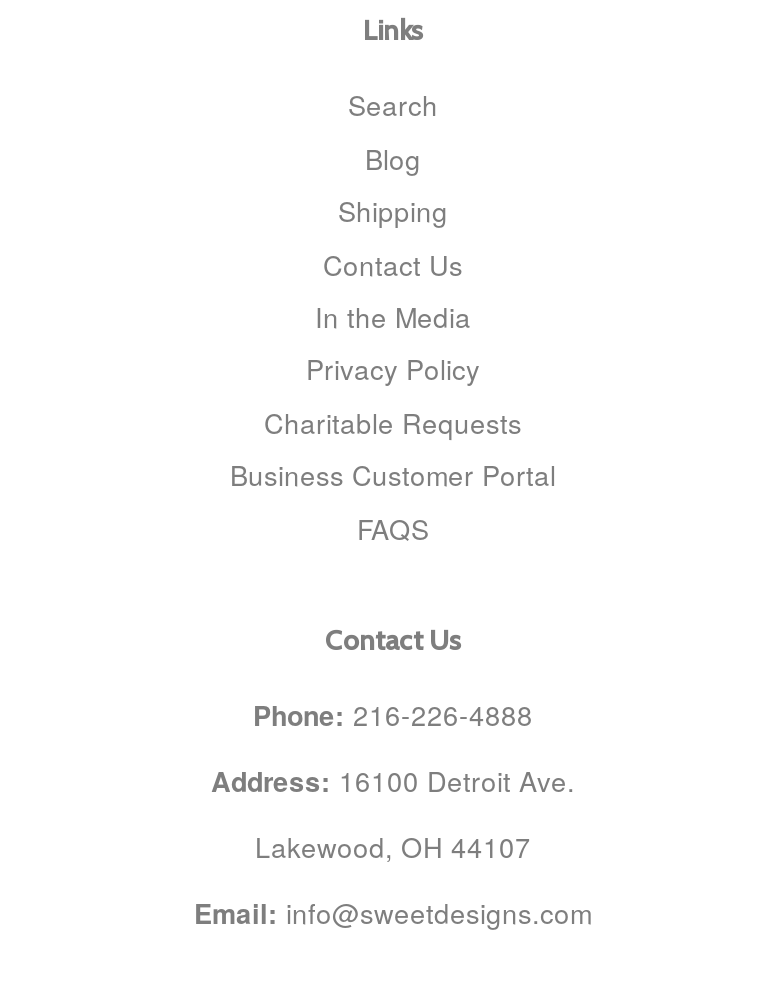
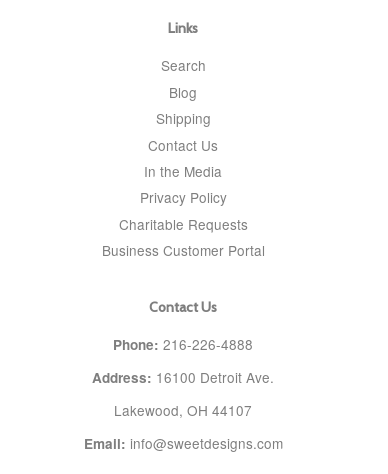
[357,507,429,547] FAQS -> none

